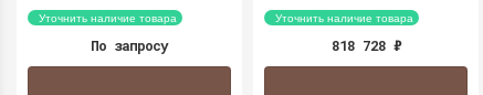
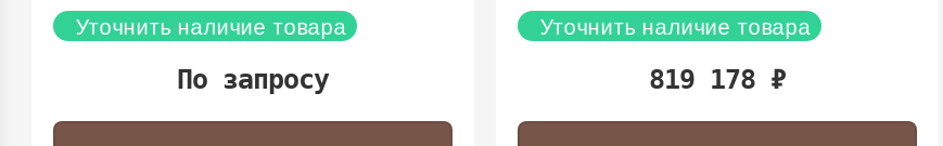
[331,37,401,54] 818 728 ₽ -> [649,63,786,96] 819 178 ₽

